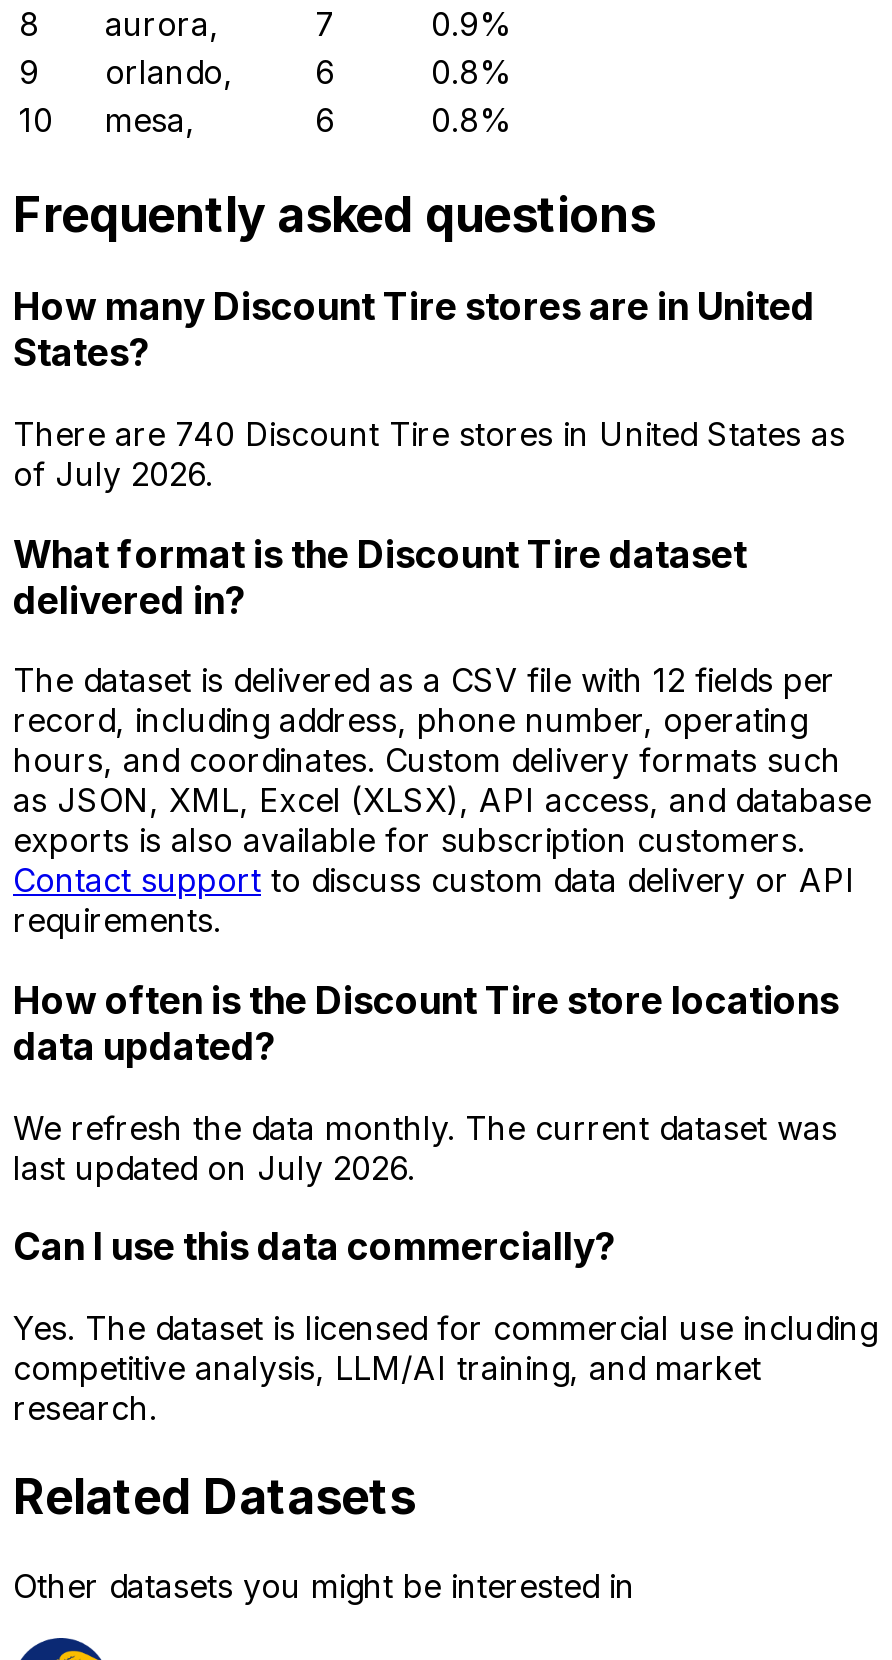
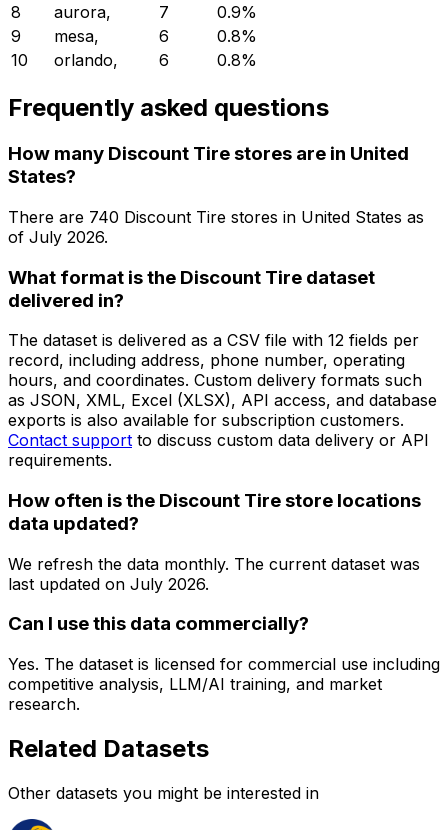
moved [105,52,233,92] -> [54,50,118,70]: orlando,
moved [105,100,195,140] -> [54,26,99,46]: mesa,

